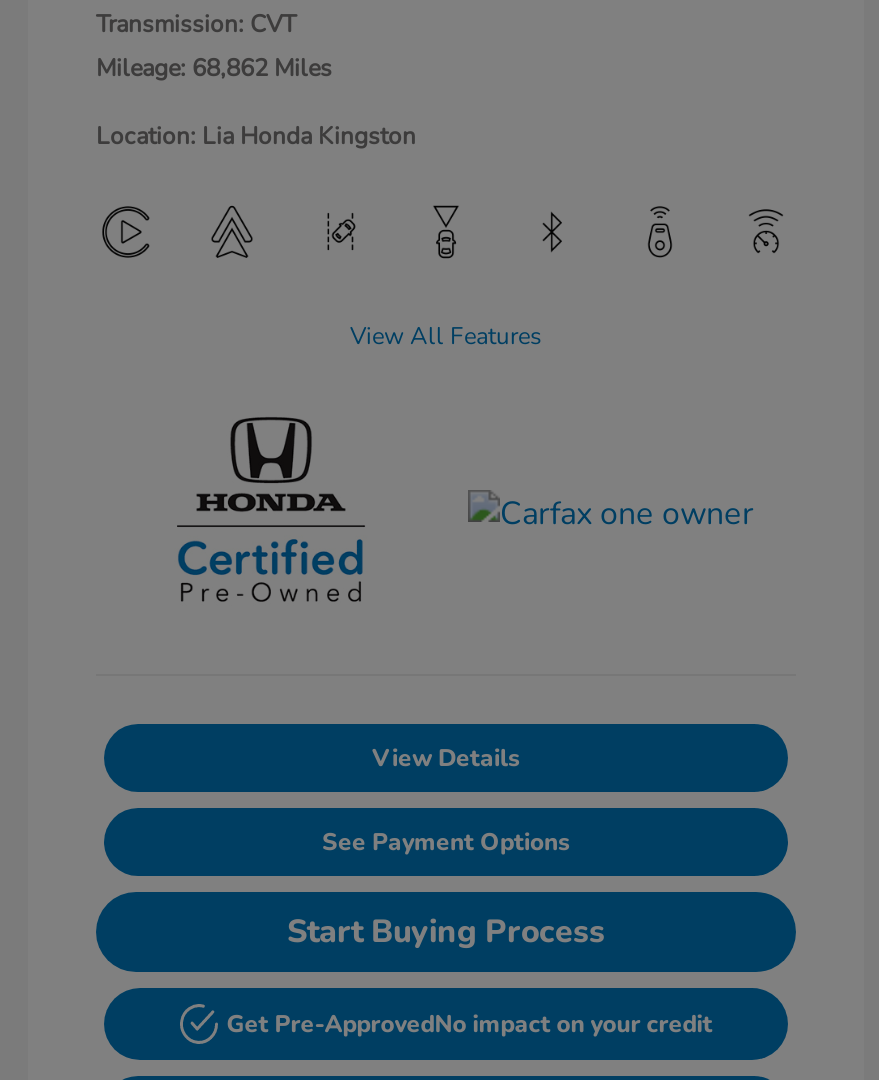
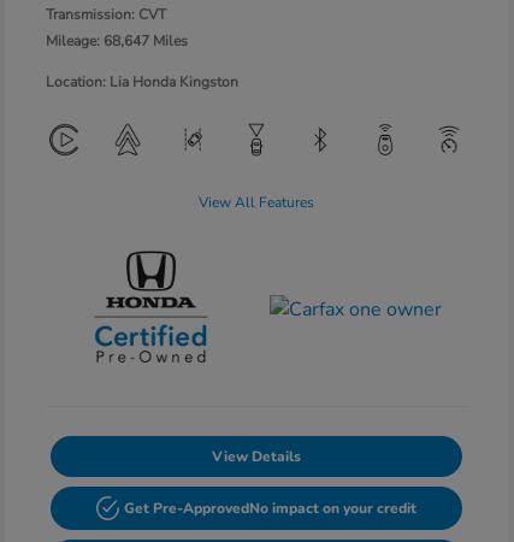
[96,53,332,85] Mileage: 68,862 Miles -> [46,32,188,51] Mileage: 68,647 Miles
[287,826,605,954] See Payment Options | Start Buying Process -> none

